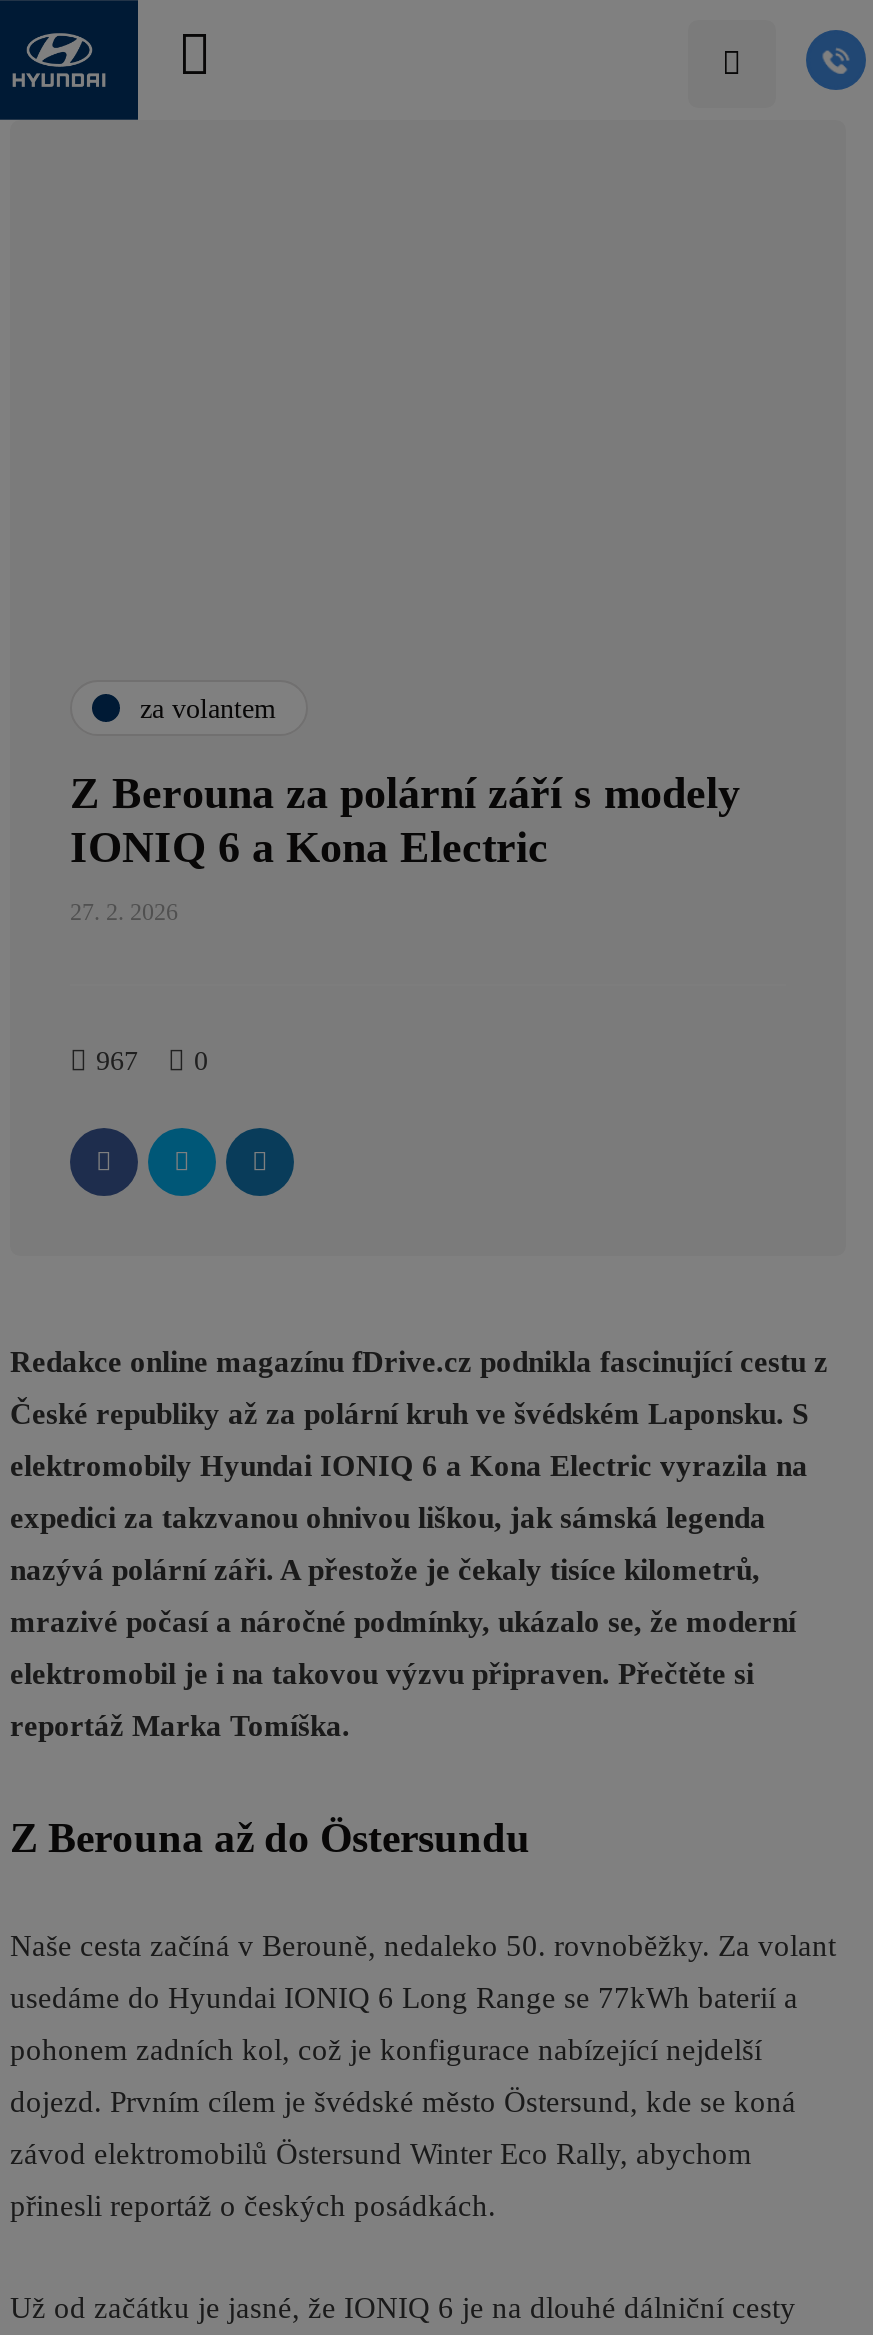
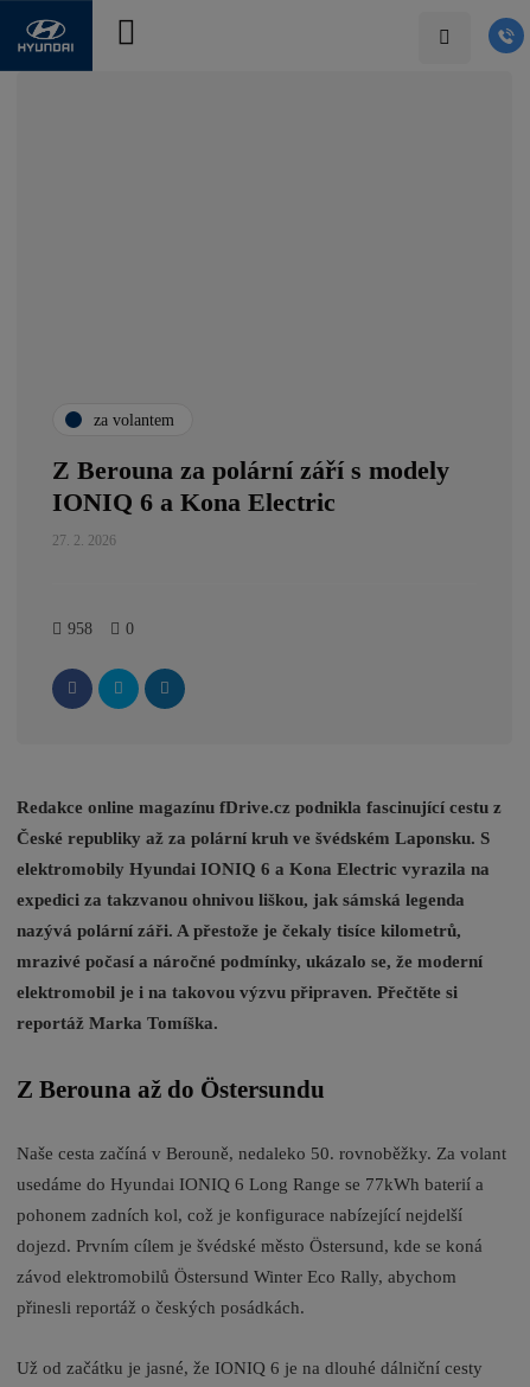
[96,1046,208,1076] 967 0 -> [68,620,134,638] 958 0

